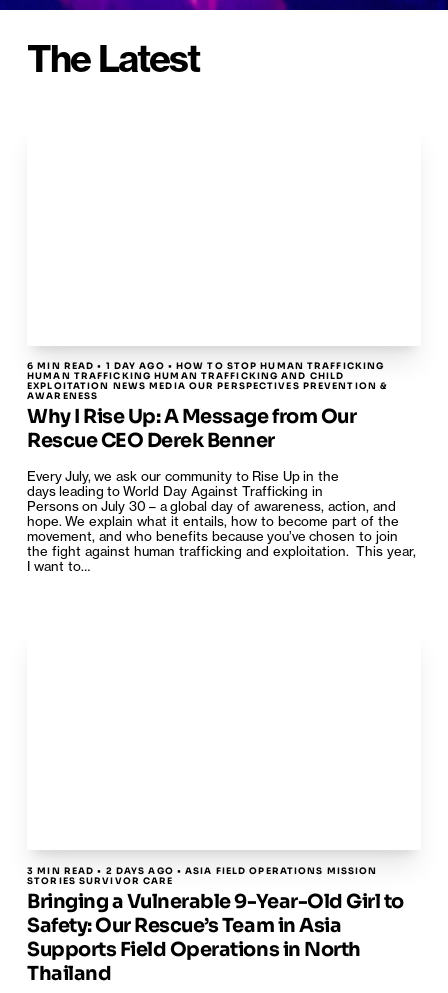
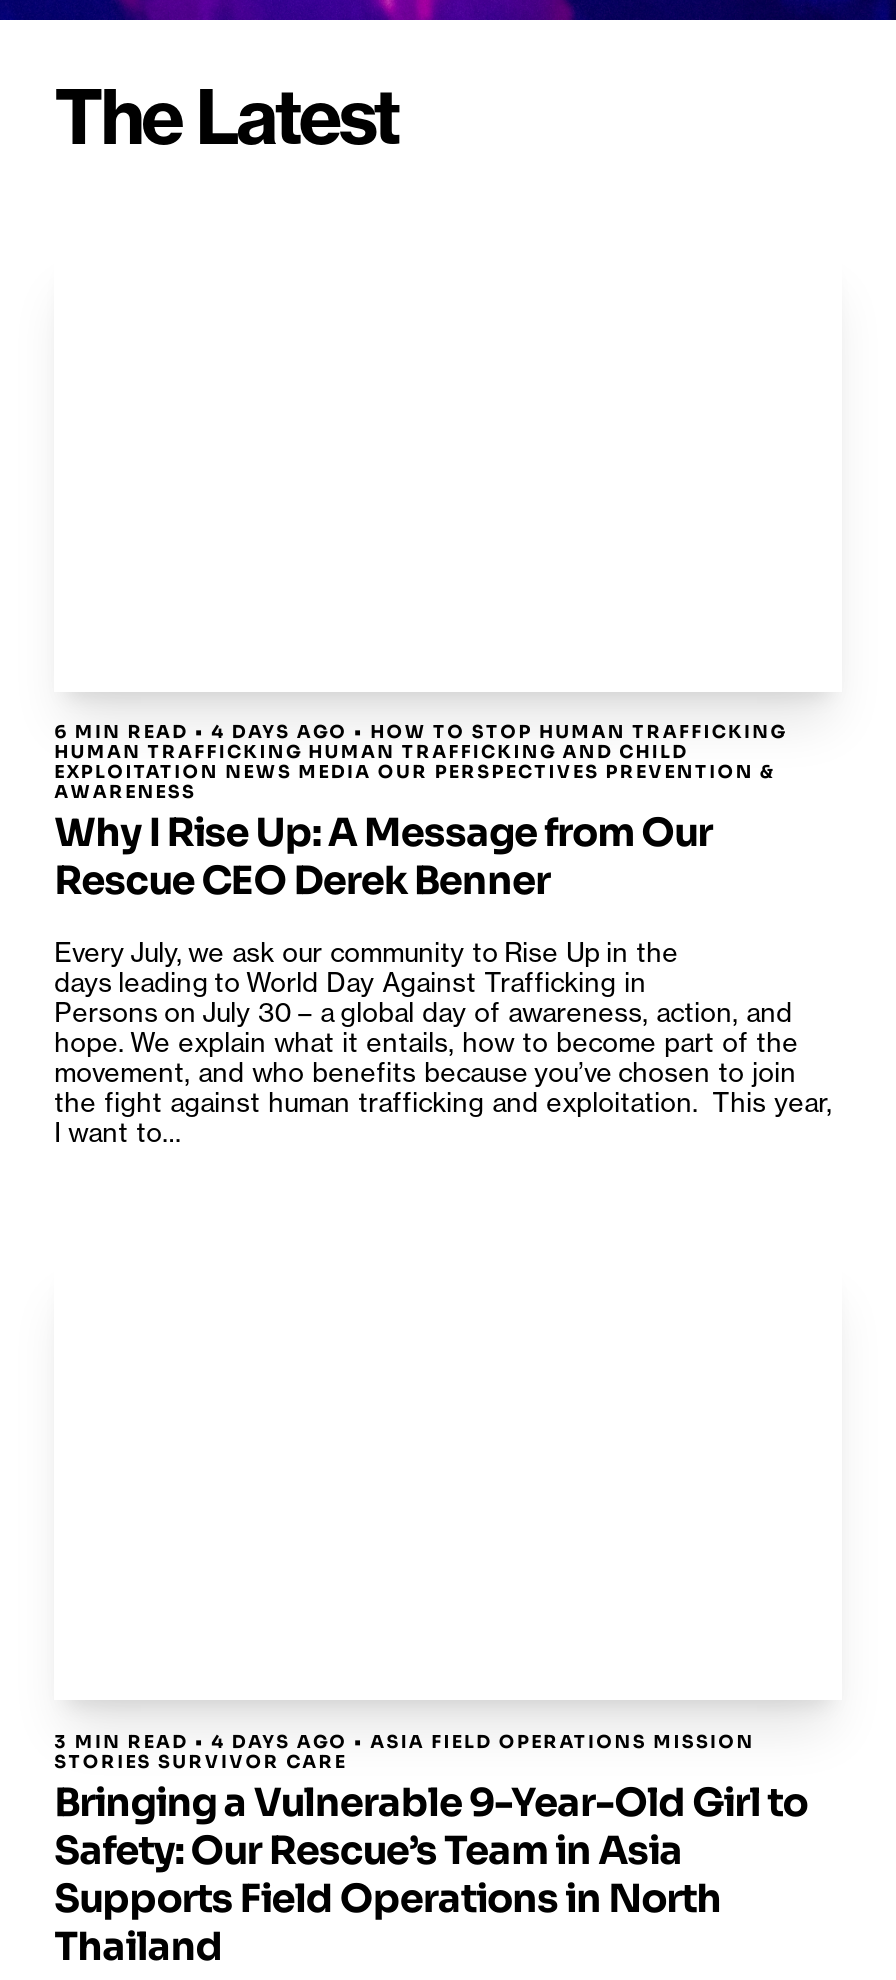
[27,360,384,372] 6 MIN READ • 1 DAY AGO • HOW TO STOP HUMAN TRAFFICKING -> [54,721,787,745] 6 MIN READ • 4 DAYS AGO • HOW TO STOP HUMAN TRAFFICKING
[27,865,377,877] 3 MIN READ • 2 DAYS AGO • ASIA FIELD OPERATIONS MISSION -> [54,1729,755,1753] 3 MIN READ • 4 DAYS AGO • ASIA FIELD OPERATIONS MISSION

